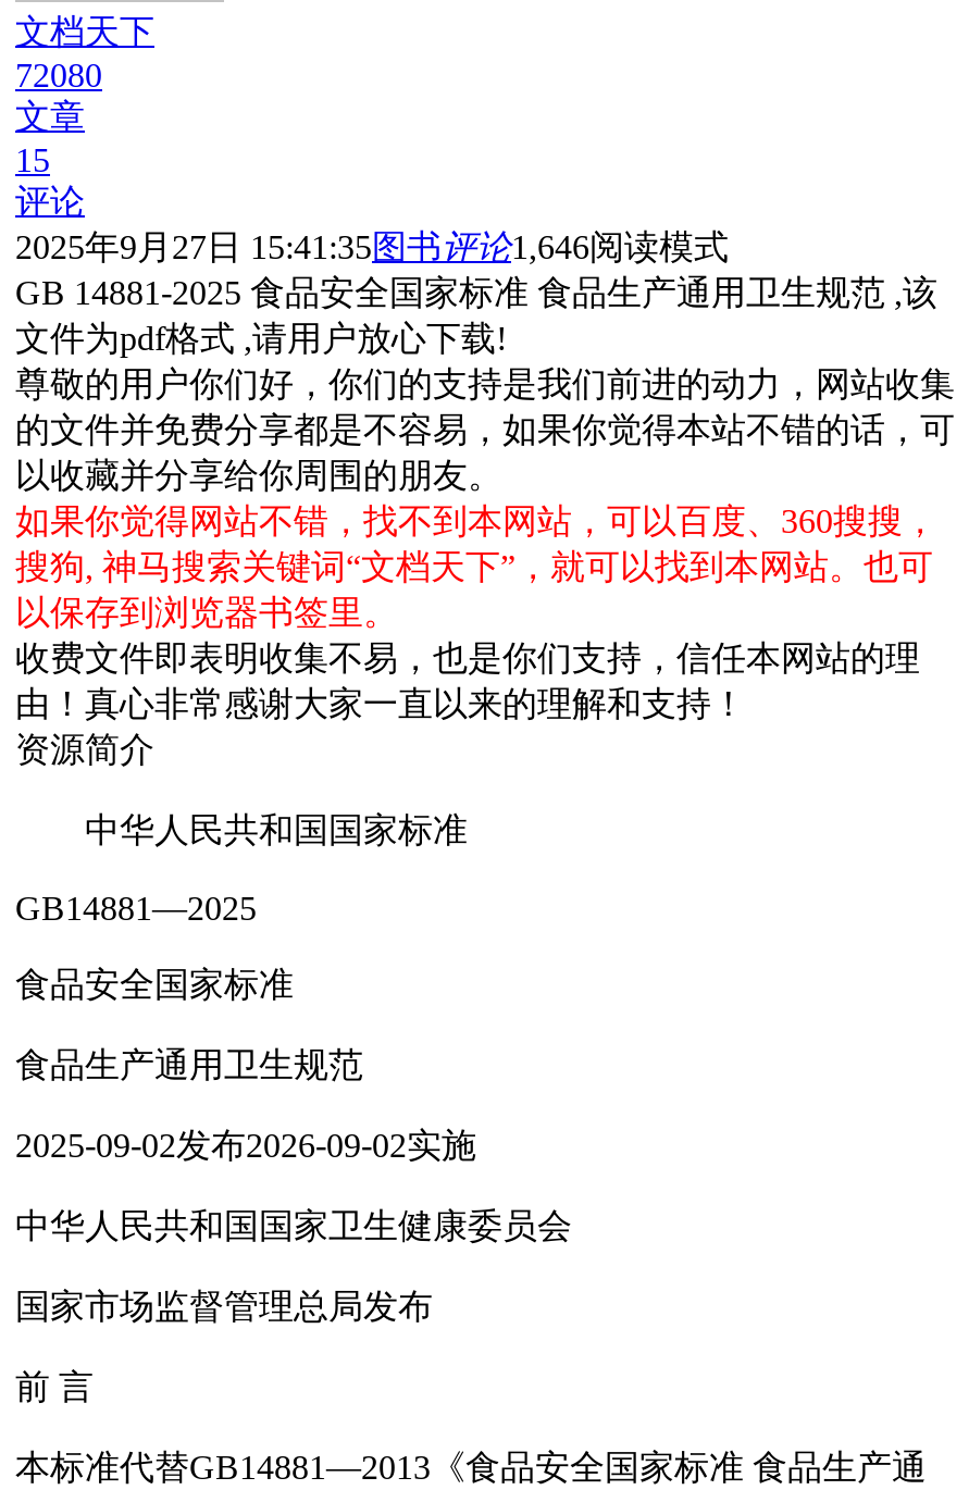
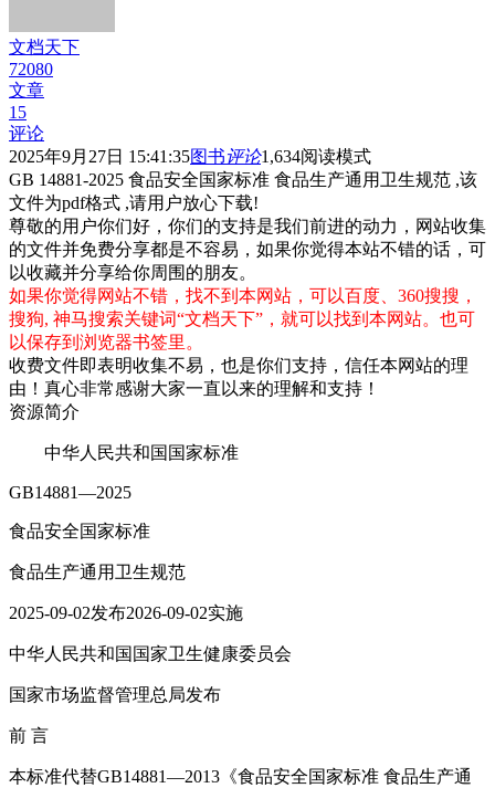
[15,229,729,266] 2025年9月27日 15:41:35图书评论1,646阅读模式 -> [9,147,371,166] 2025年9月27日 15:41:35图书评论1,634阅读模式

